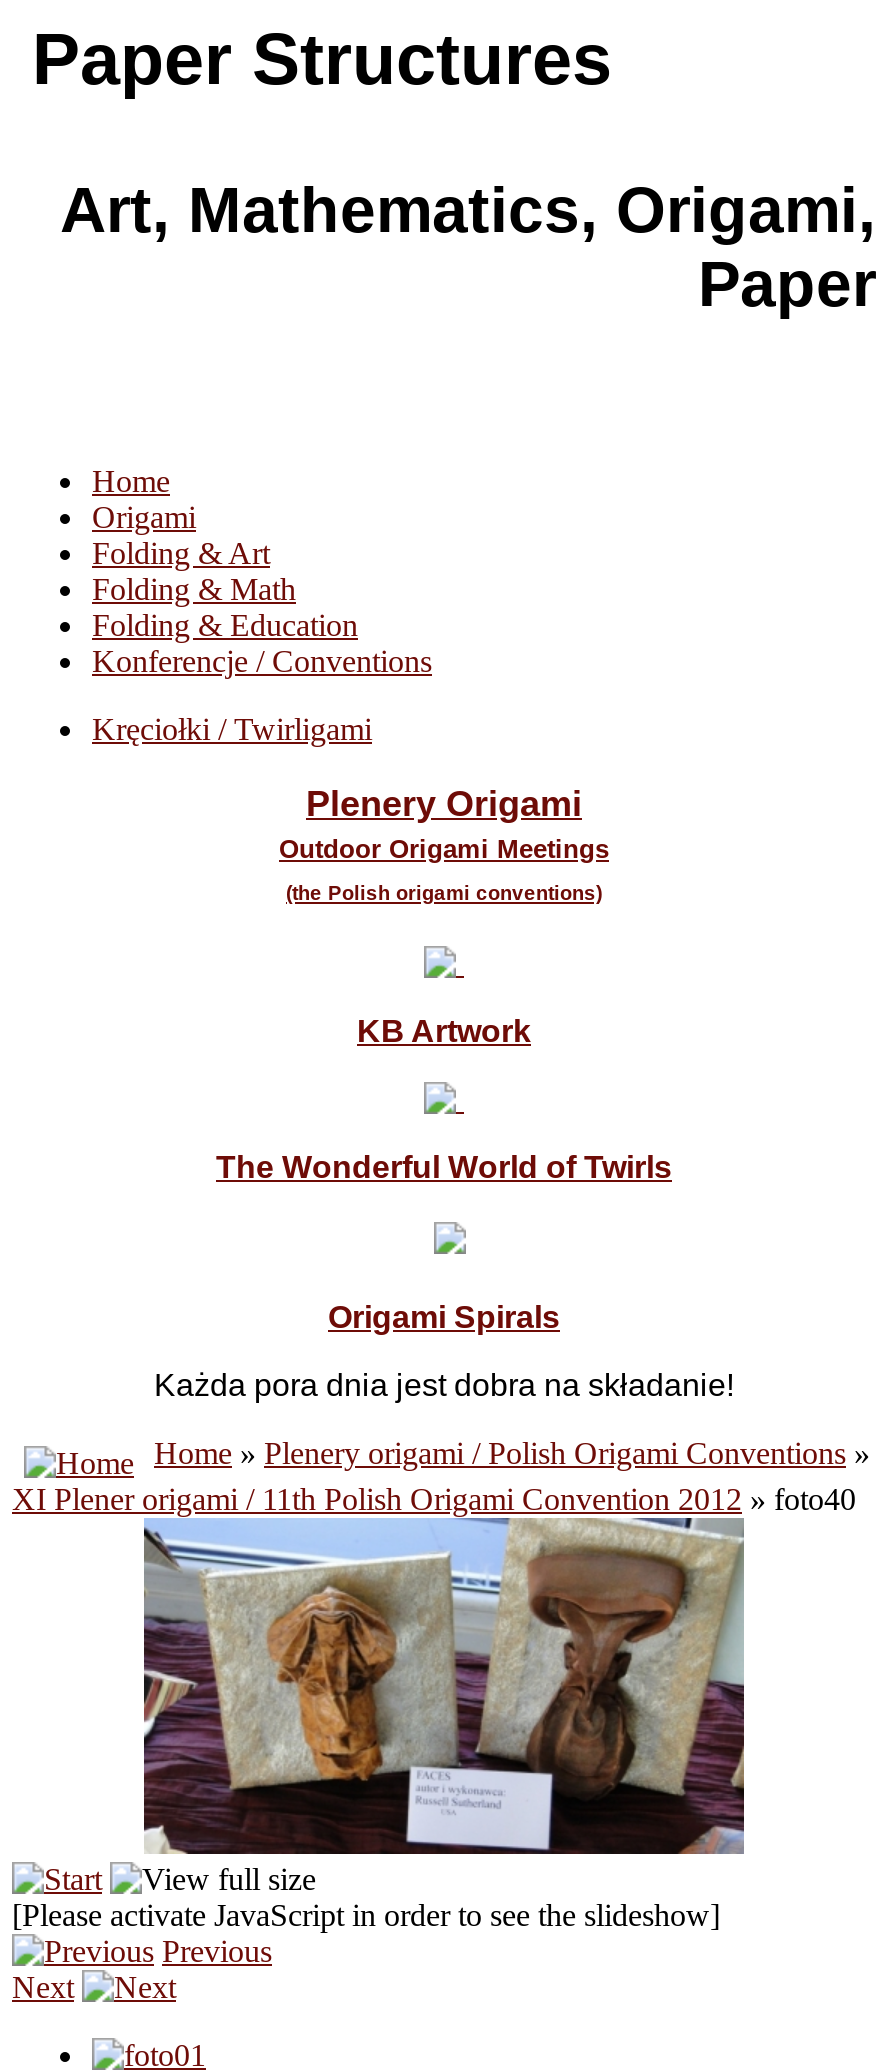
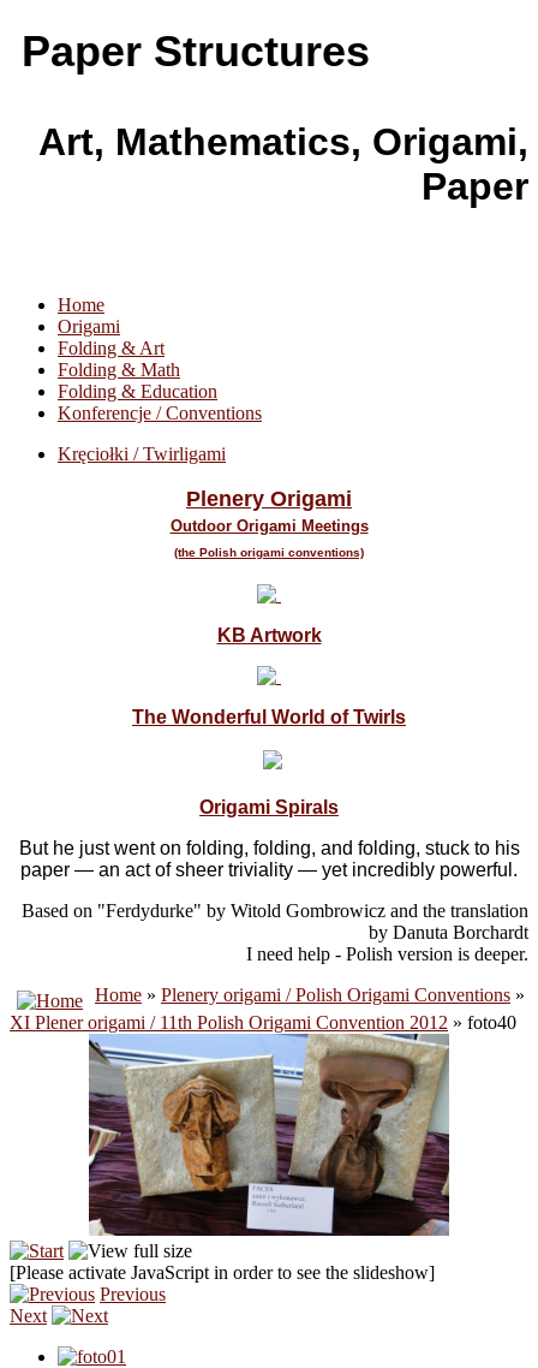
[154,1368,734,1402] Każda pora dnia jest dobra na składanie! -> [19,838,528,964] But he just went on folding, folding, and folding, stuck to his | paper — an act of sheer triviality — yet incredibly powerful. | Based on "Ferdydurke" by Witold Gombrowicz and the translation | by Danuta Borchardt | I need help - Polish version is deeper.

